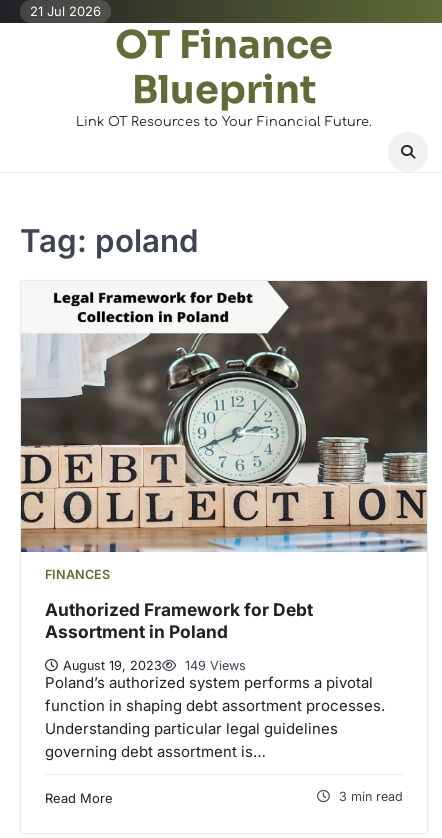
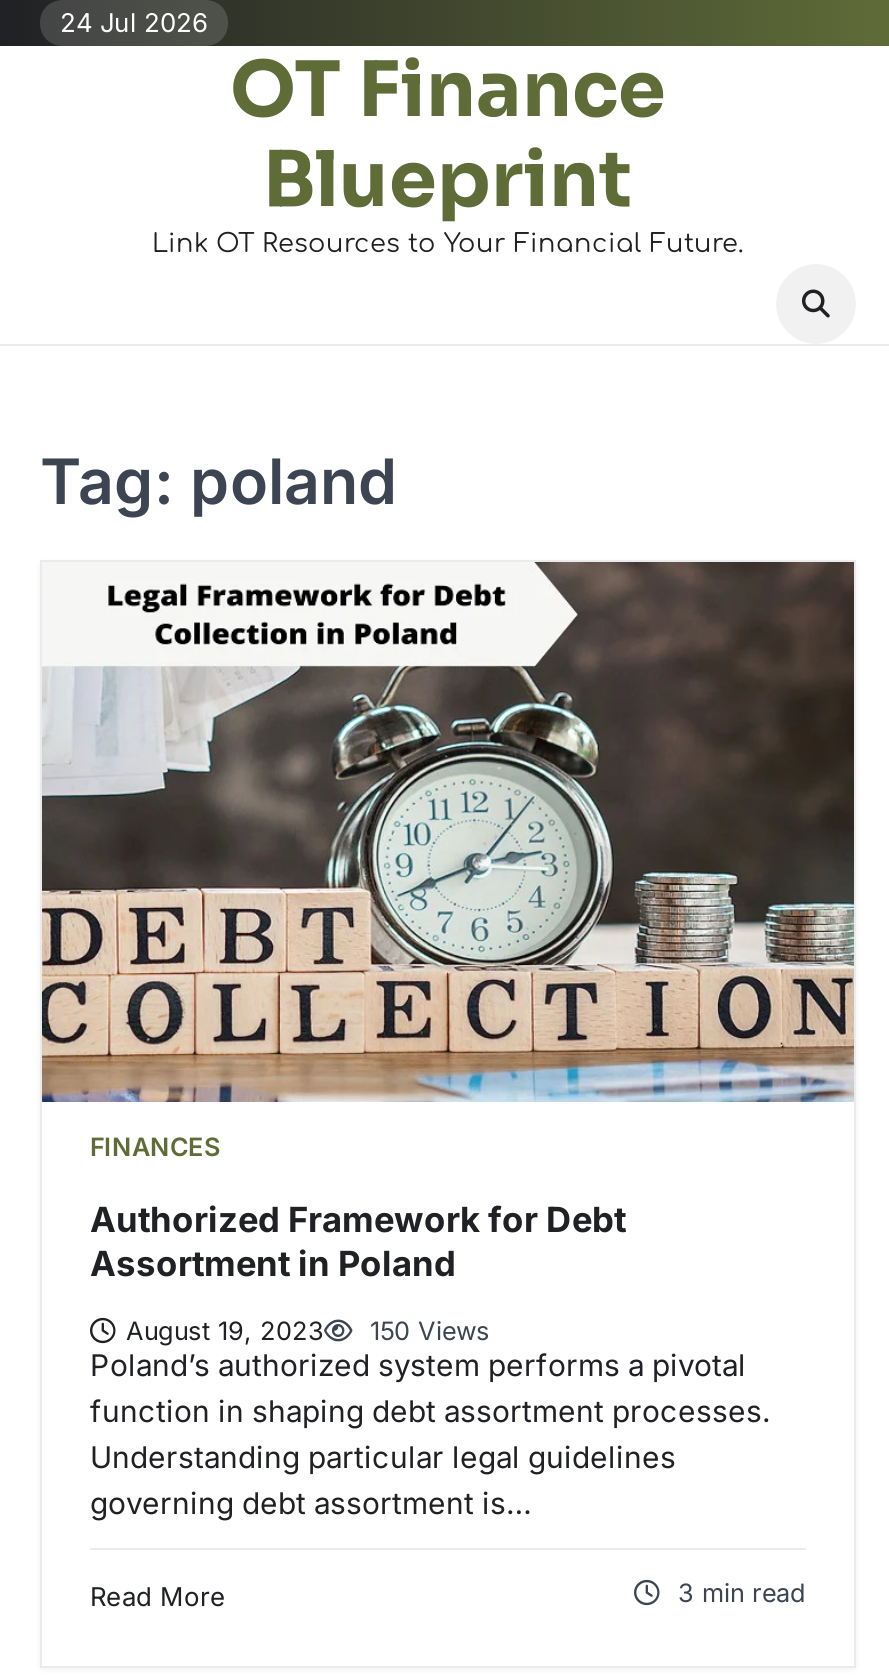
[30,3,101,19] 21 Jul 2026 -> [60,6,208,38] 24 Jul 2026
[63,658,246,673] August 19, 2023 149 Views -> [126,1316,490,1346] August 19, 2023 150 Views

